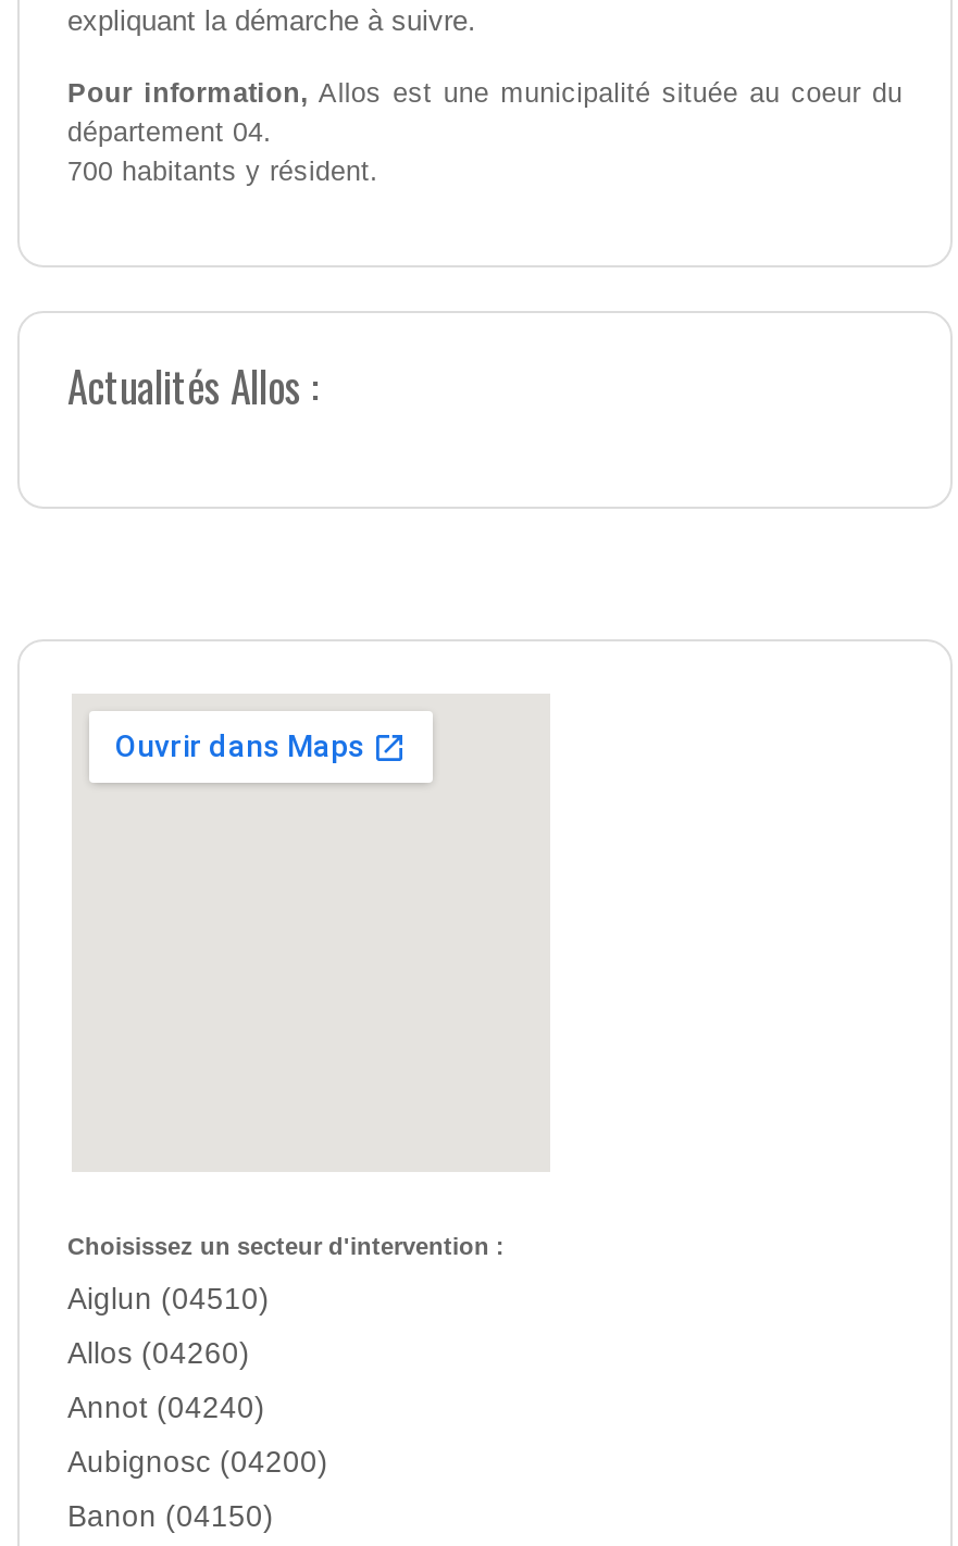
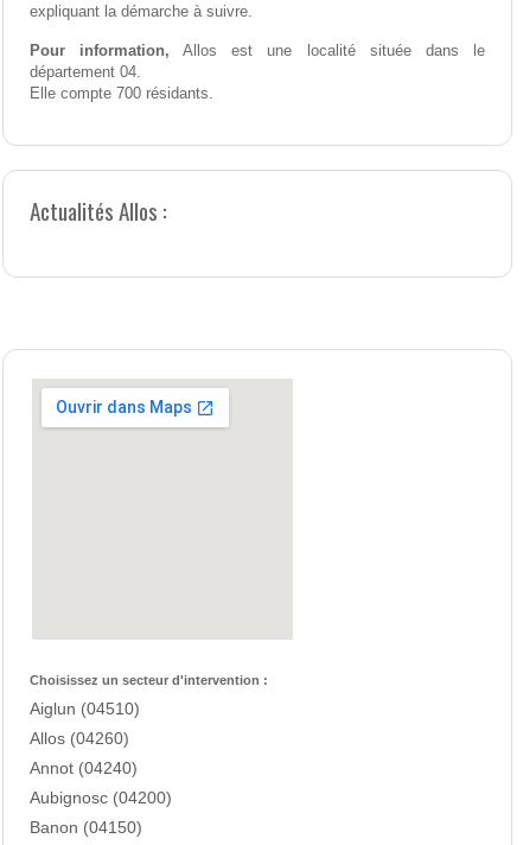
[67,79,903,110] Pour information, Allos est une municipalité située au coeur du -> [30,43,485,60] Pour information, Allos est une localité située dans le
[67,158,378,188] 700 habitants y résident. -> [30,86,213,103] Elle compte 700 résidants.

